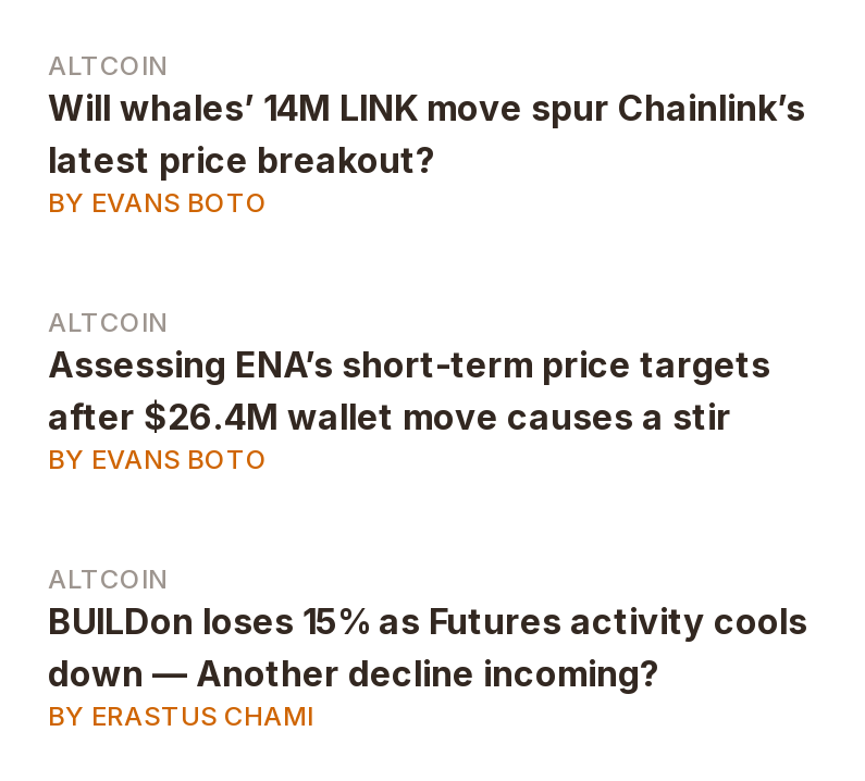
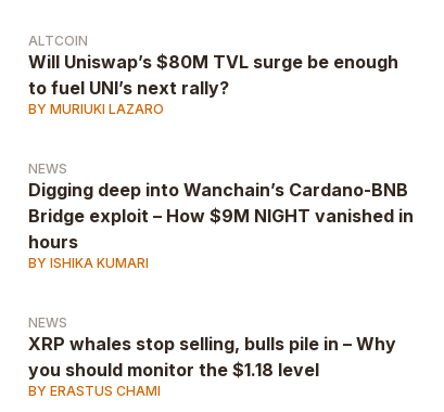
[48,85,805,218] Will whales’ 14M LINK move spur Chainlink’s | latest price breakout? | BY EVANS BOTO -> [28,51,398,117] Will Uniswap’s $80M TVL surge be enough | to fuel UNI’s next rally? | BY MURIUKI LAZARO
[48,305,770,475] ALTCOIN | Assessing ENA’s short-term price targets | after $26.4M wallet move causes a stir | BY EVANS BOTO -> [28,160,414,271] NEWS | Digging deep into Wanchain’s Cardano-BNB | Bridge exploit – How $9M NIGHT vanished in | hours | BY ISHIKA KUMARI
[48,562,807,695] ALTCOIN | BUILDon loses 15% as Futures activity cools | down — Another decline incoming? -> [28,314,396,380] NEWS | XRP whales stop selling, bulls pile in – Why | you should monitor the $1.18 level

